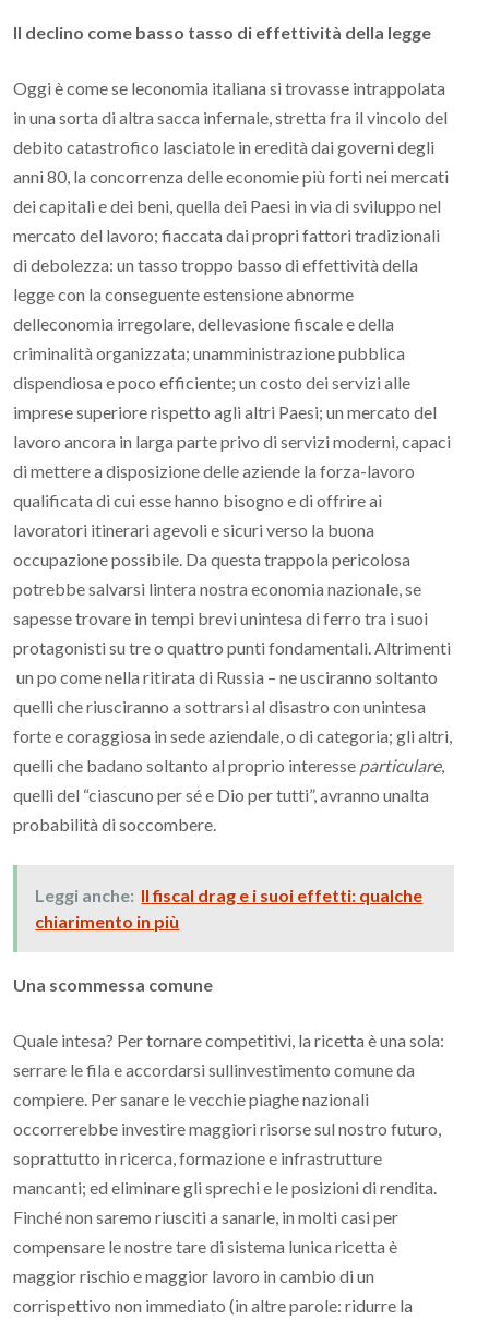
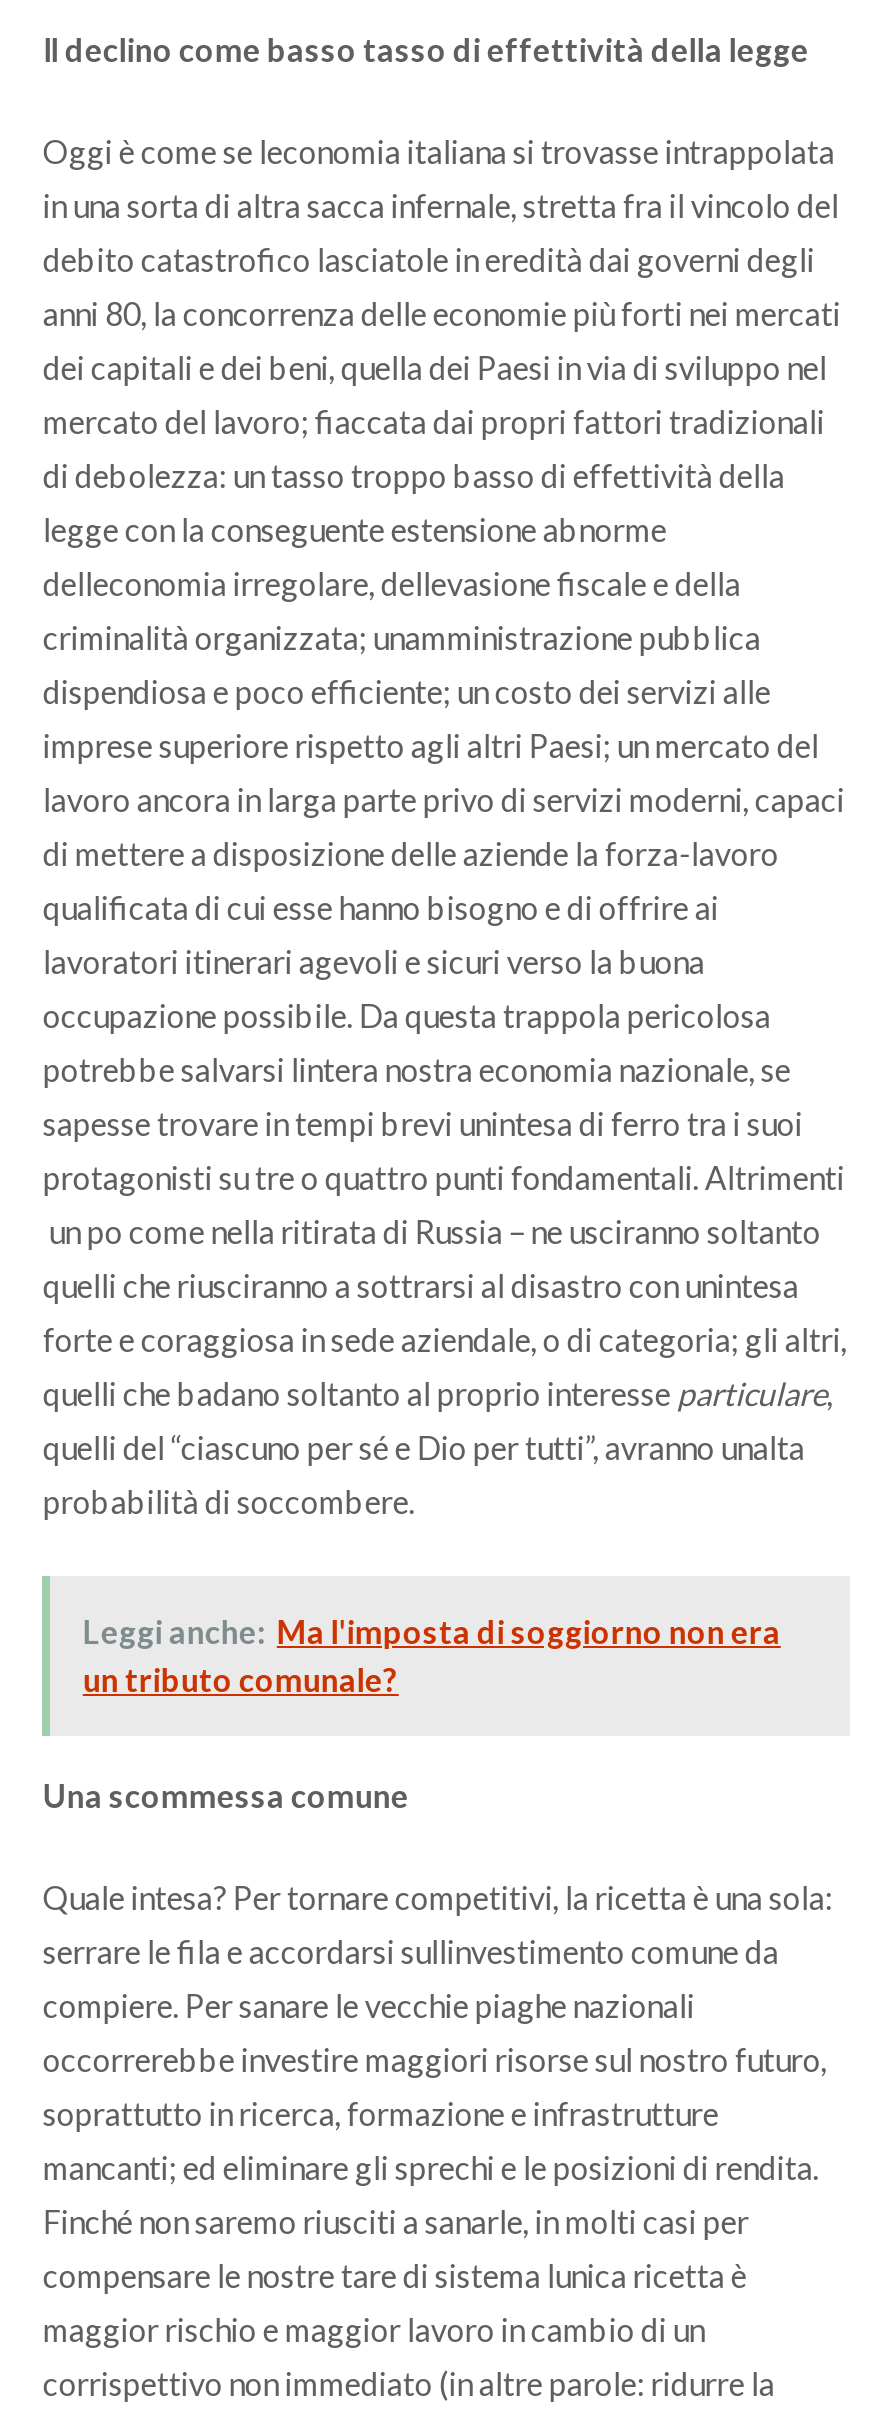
[35,884,423,931] Leggi anche: Il fiscal drag e i suoi effetti: qualche | chiarimento in più -> [83,1611,781,1697] Leggi anche: Ma l'imposta di soggiorno non era | un tributo comunale?

